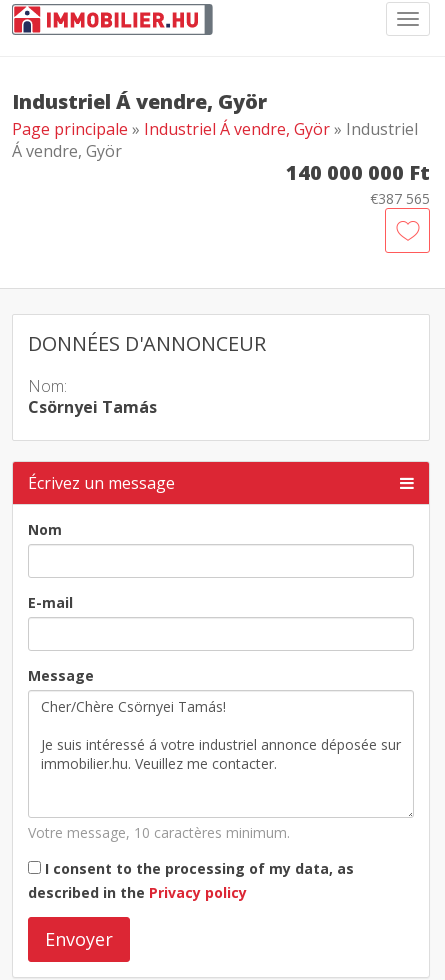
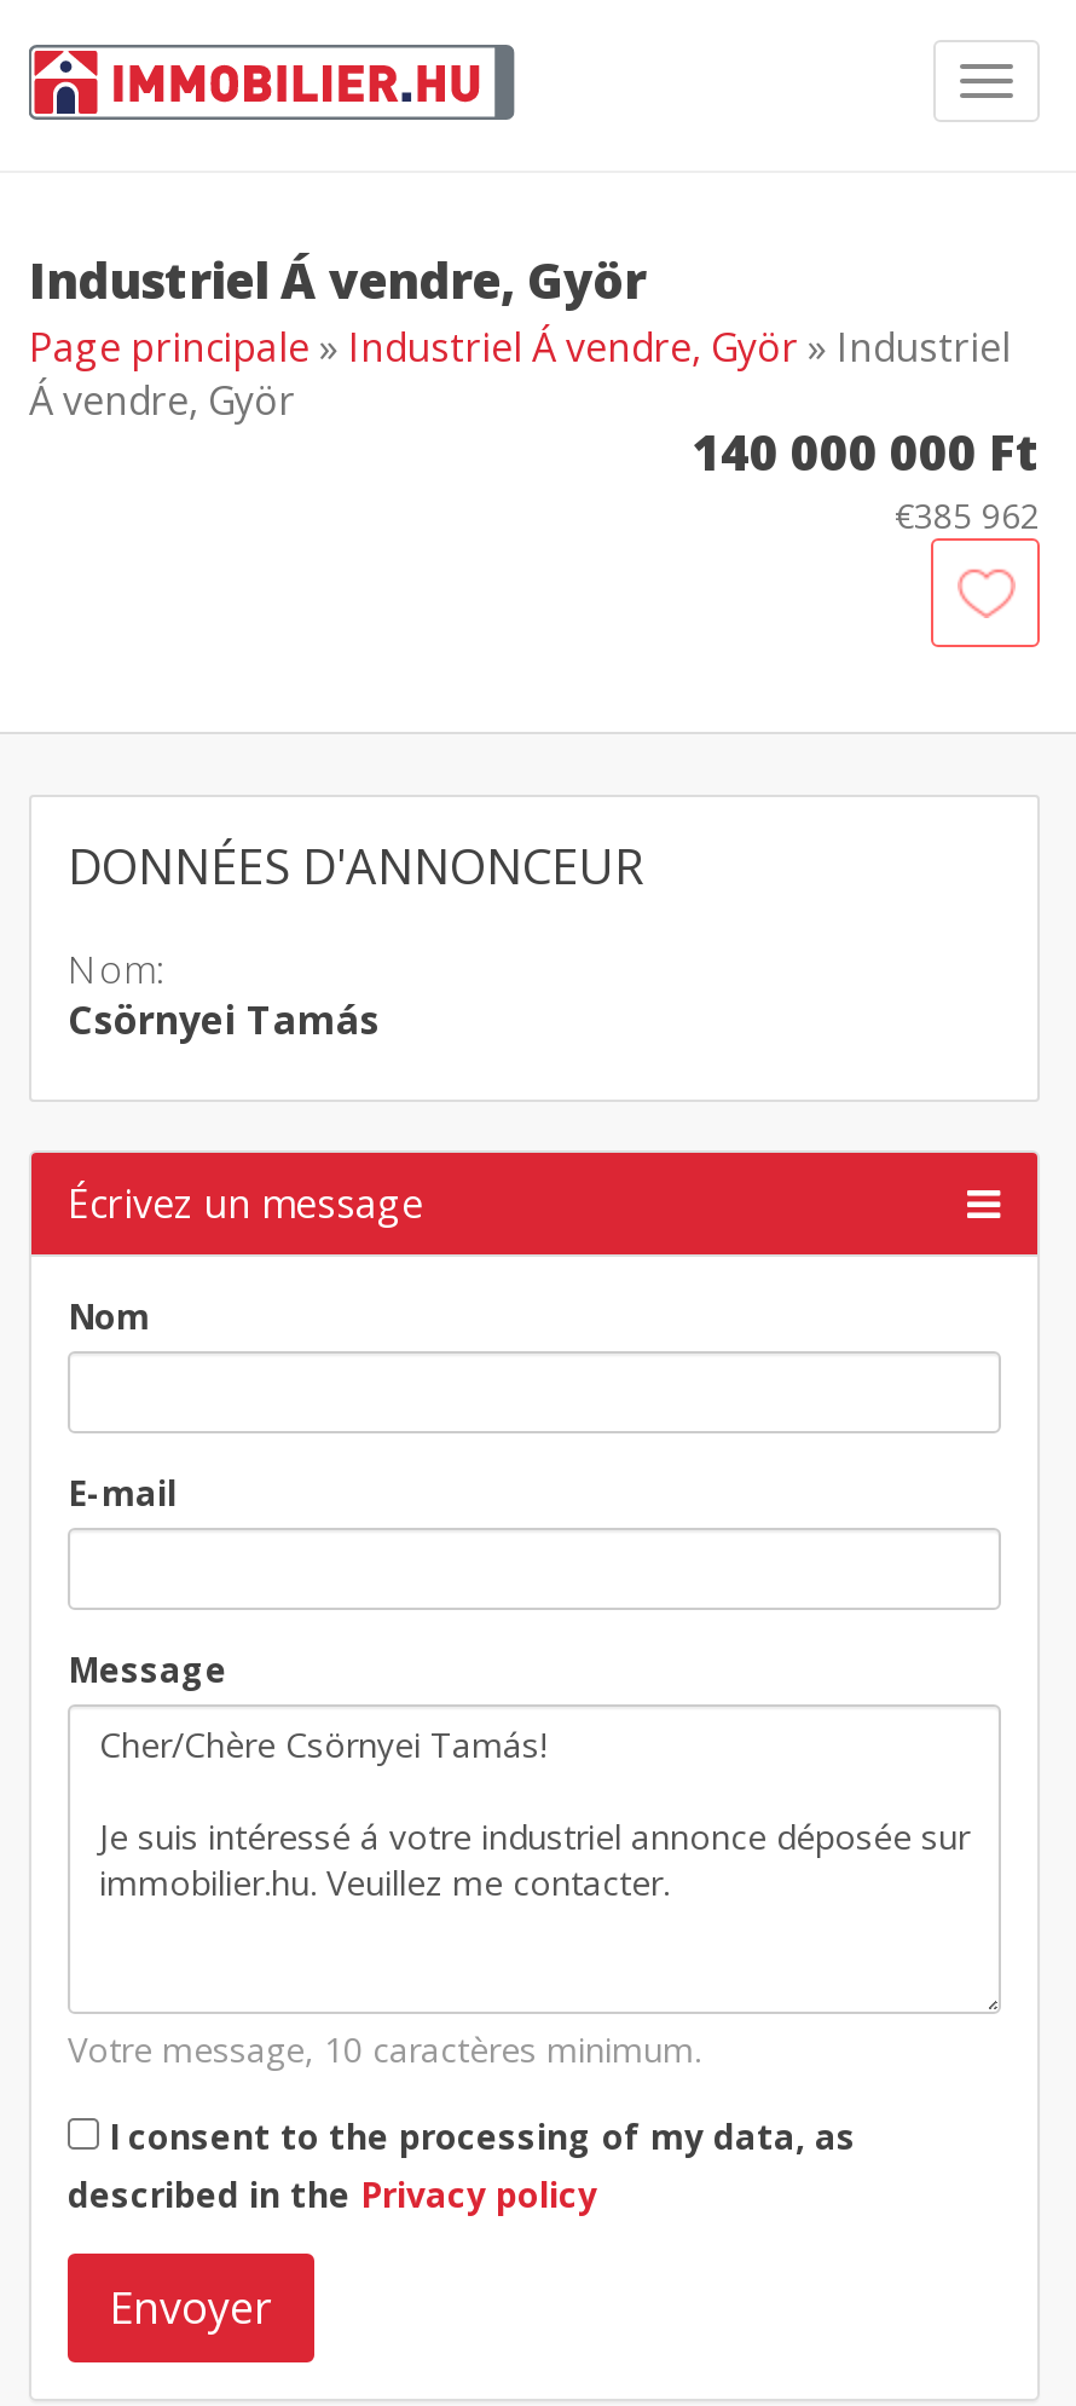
[370,189,430,208] €387 565 -> [895,492,1040,538] €385 962

